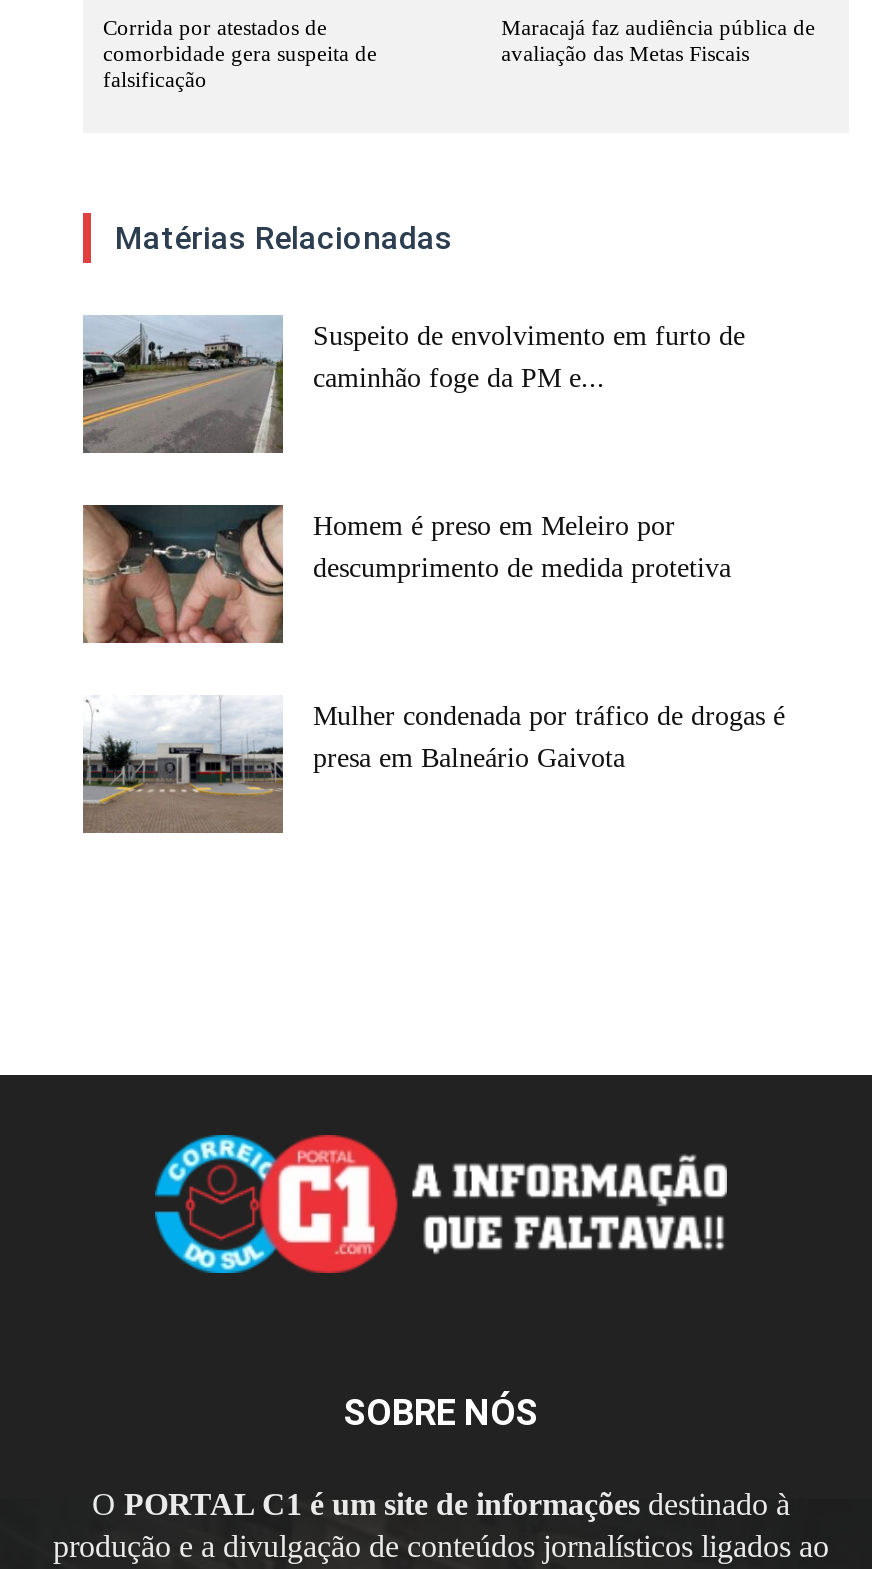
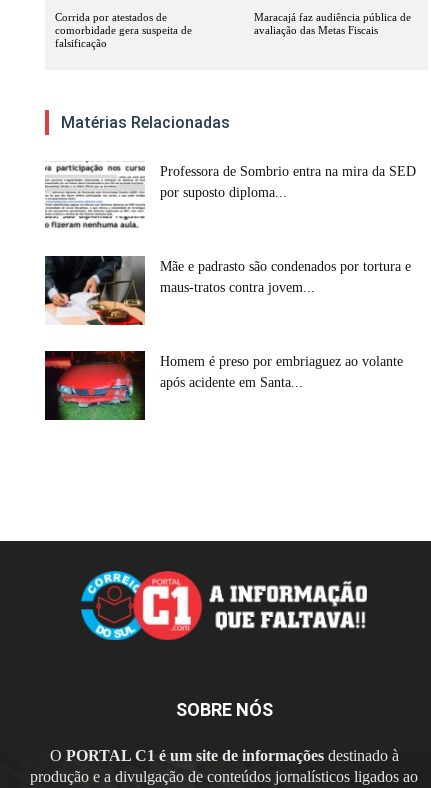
[81,315,745,455] [image] | Suspeito de envolvimento em furto de | caminhão foge da PM e... -> [45,162,416,230] [image] | Professora de Sombrio entra na mira da SED | por suposto diploma...
[81,503,731,645] [image] | Homem é preso em Meleiro por | descumprimento de medida protetiva -> [44,256,411,326] [image] | Mãe e padrasto são condenados por tortura e | maus-tratos contra jovem...
[81,695,785,835] [image] | Mulher condenada por tráfico de drogas é | presa em Balneário Gaivota -> [44,350,403,421] [image] | Homem é preso por embriaguez ao volante | após acidente em Santa...

